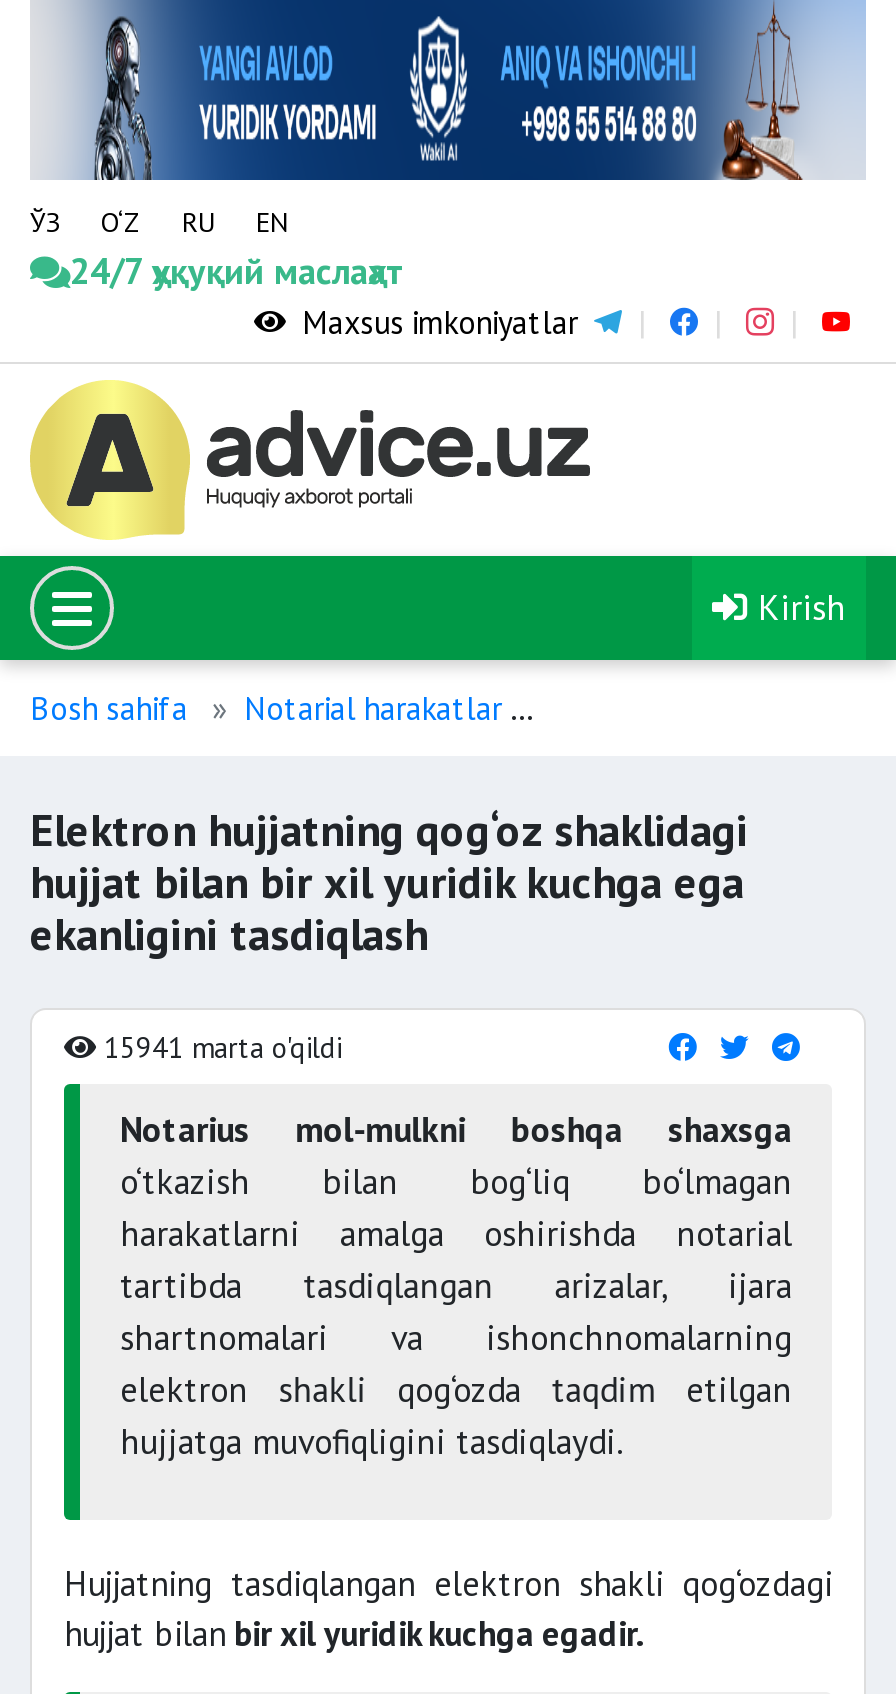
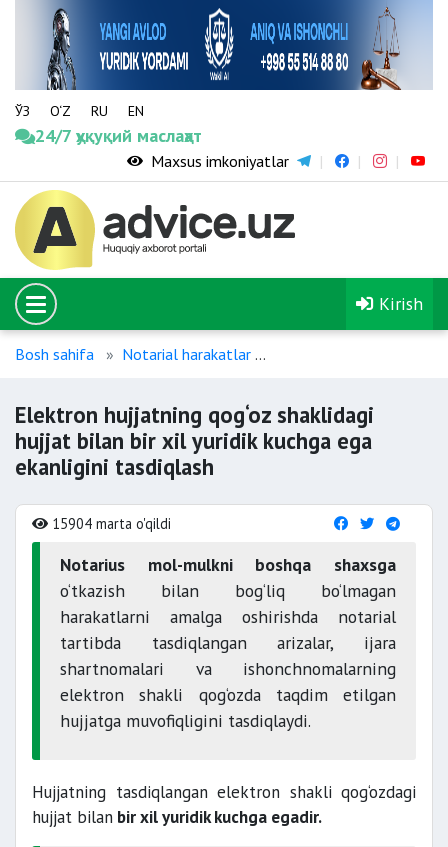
[96,1028,342,1066] 15941 marta o'qildi -> [48,514,171,533] 15904 marta o'qildi

